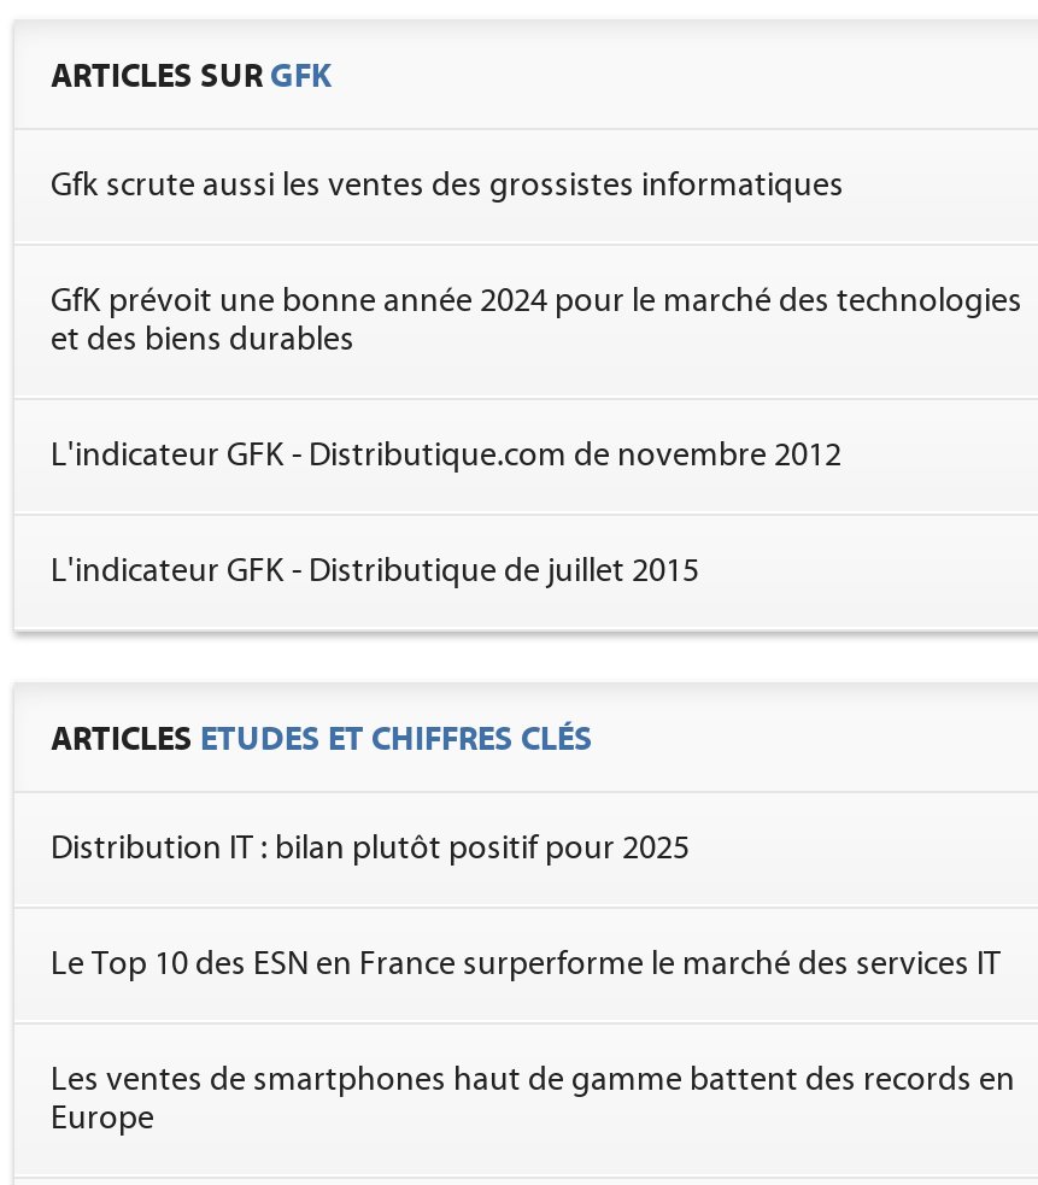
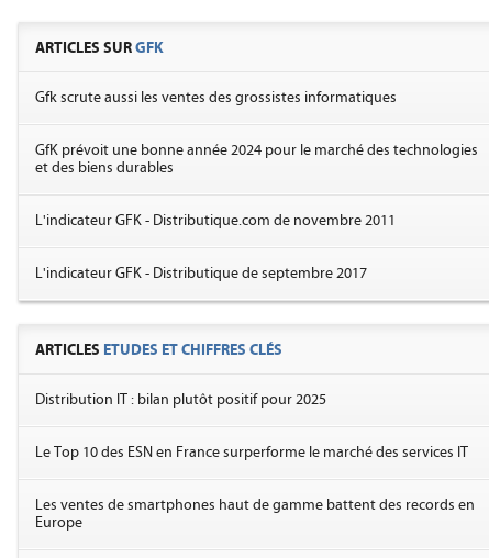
[51,436,841,475] L'indicateur GFK - Distributique.com de novembre 2012 -> [35,212,396,230] L'indicateur GFK - Distributique.com de novembre 2011
[51,552,699,591] L'indicateur GFK - Distributique de juillet 2015 -> [35,265,367,282] L'indicateur GFK - Distributique de septembre 2017

